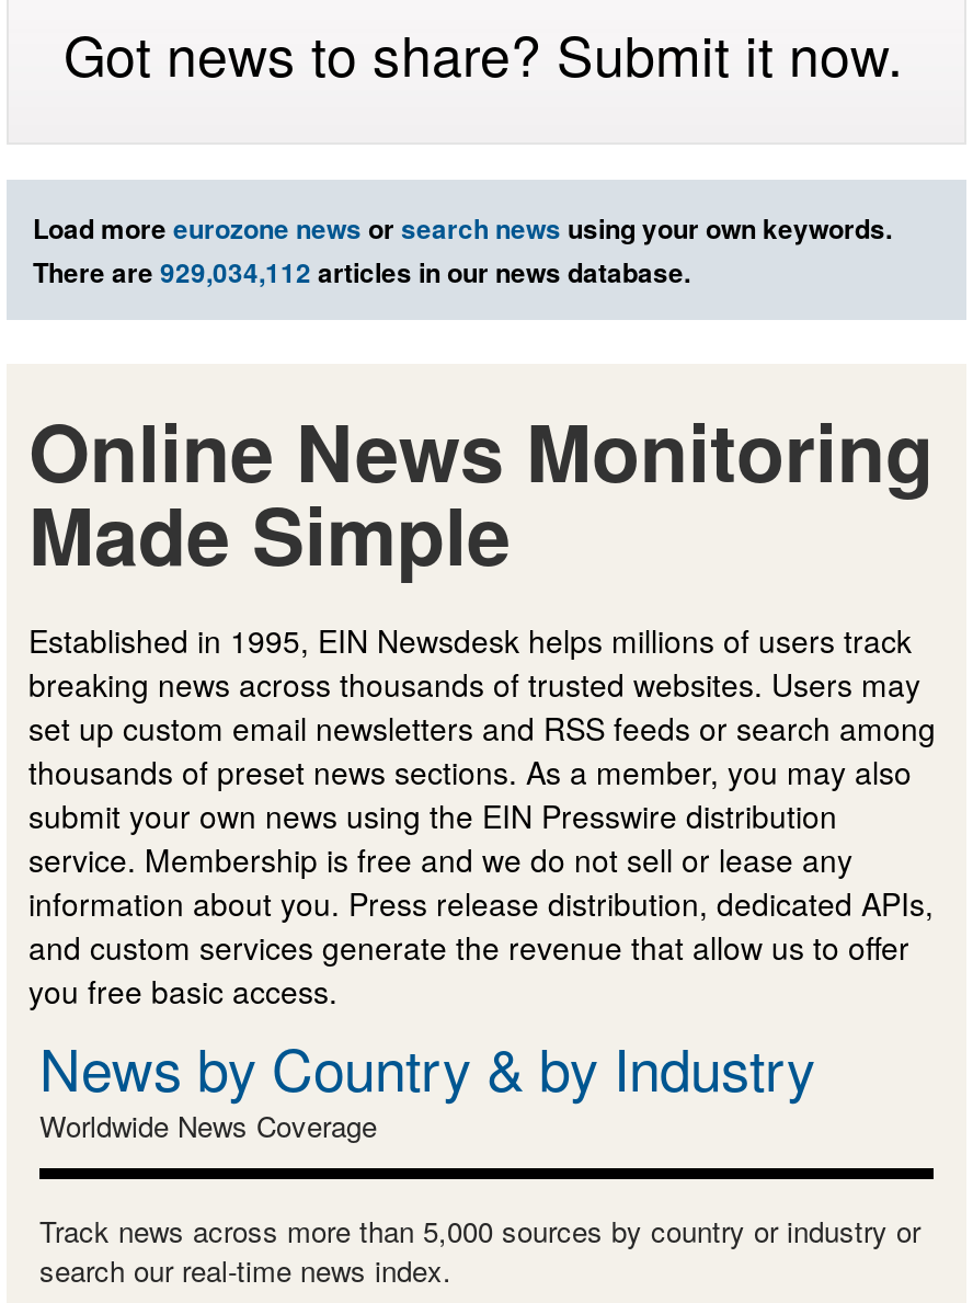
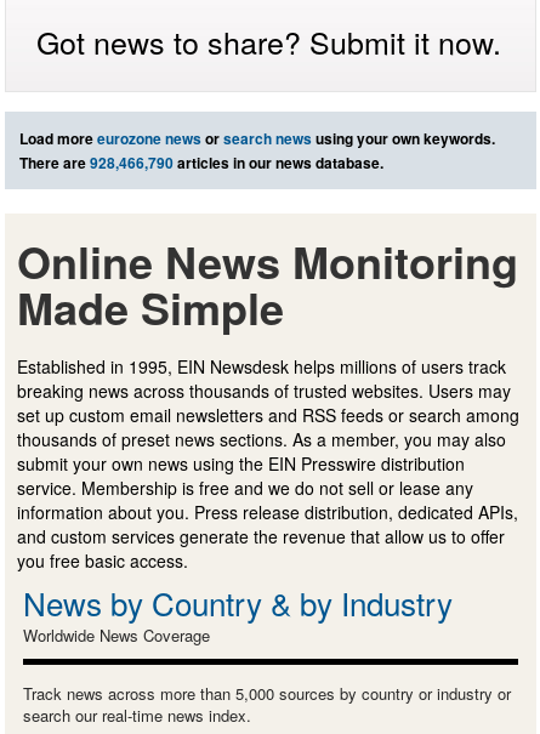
[33,251,690,291] There are 929,034,112 articles in our news database. -> [19,151,383,173] There are 928,466,790 articles in our news database.

